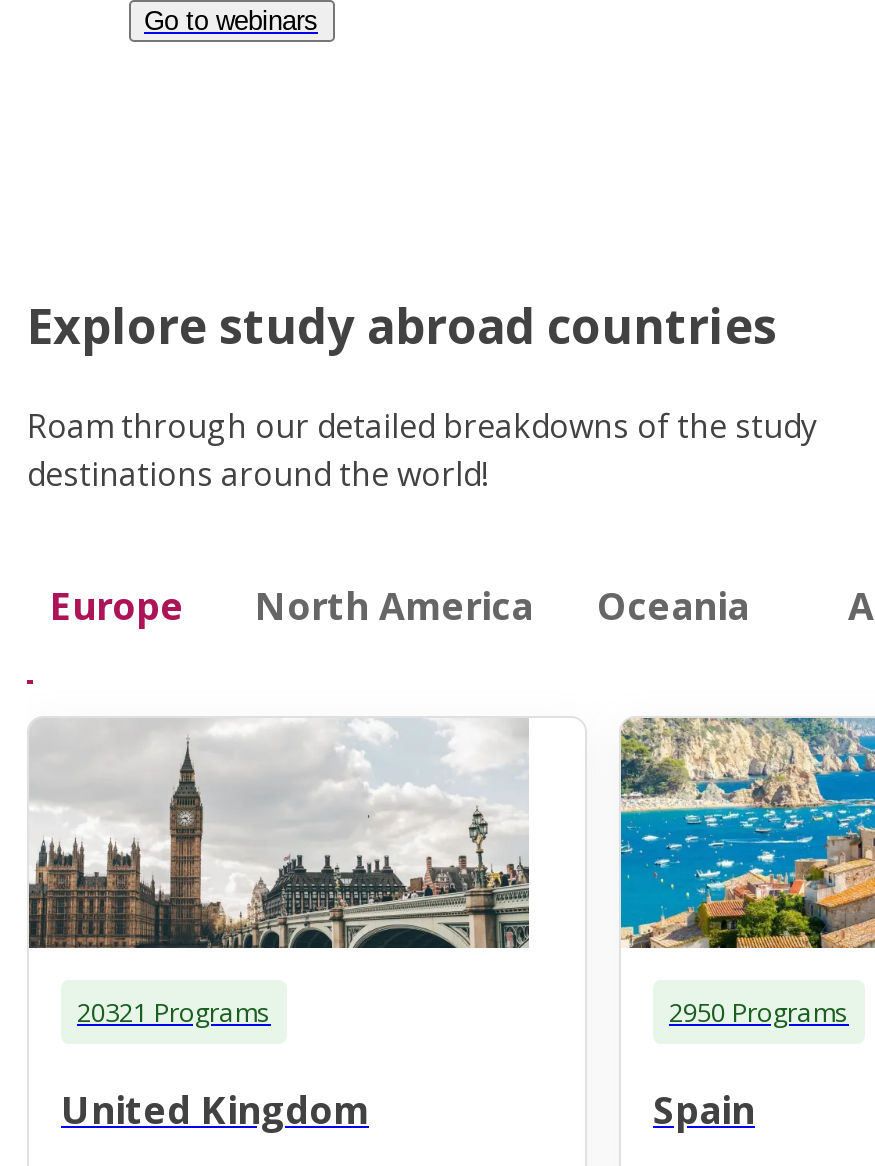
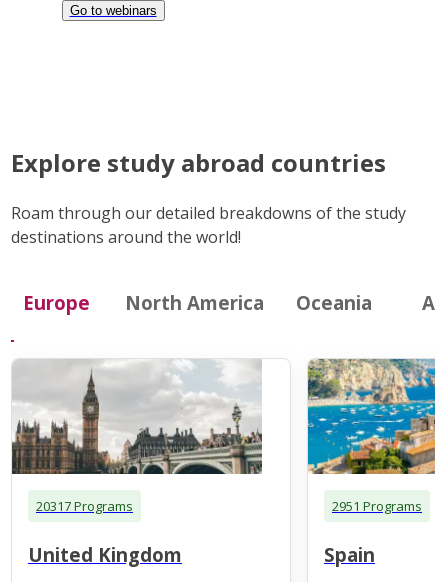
[77,993,271,1029] 20321 Programs -> [36,497,133,515] 20317 Programs
[669,993,849,1029] 2950 Programs -> [332,497,422,515] 2951 Programs

